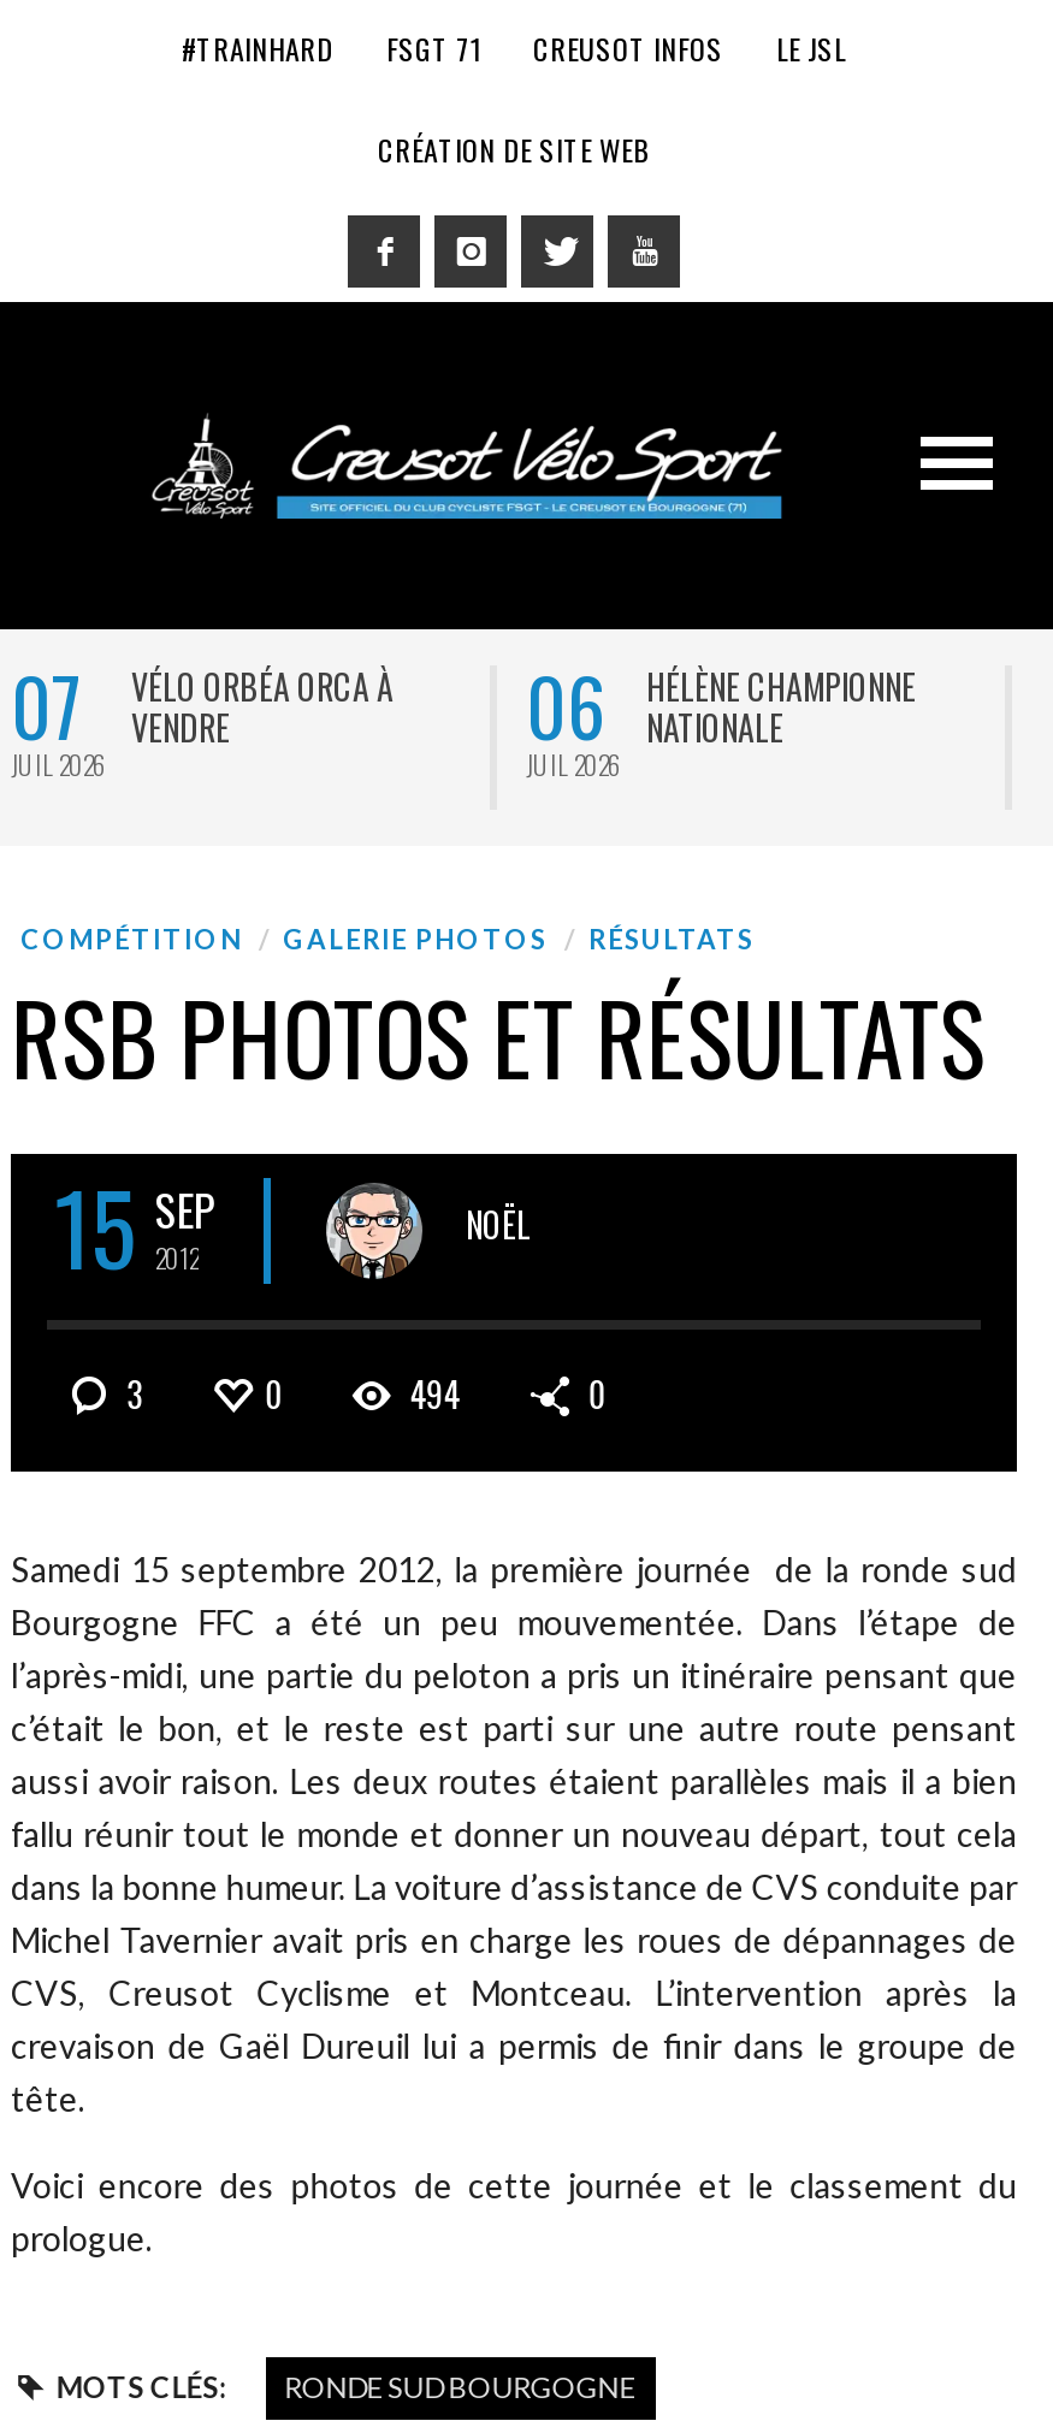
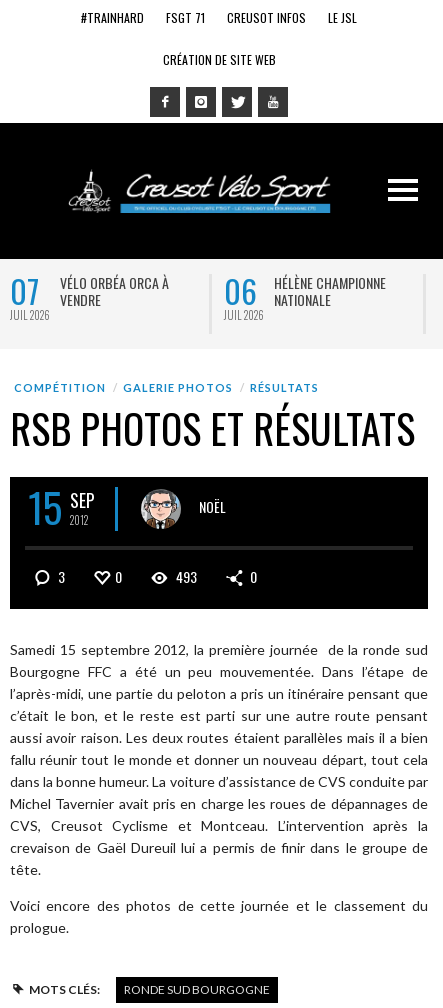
[409,1368,460,1418] 494 -> [176,566,197,587] 493

